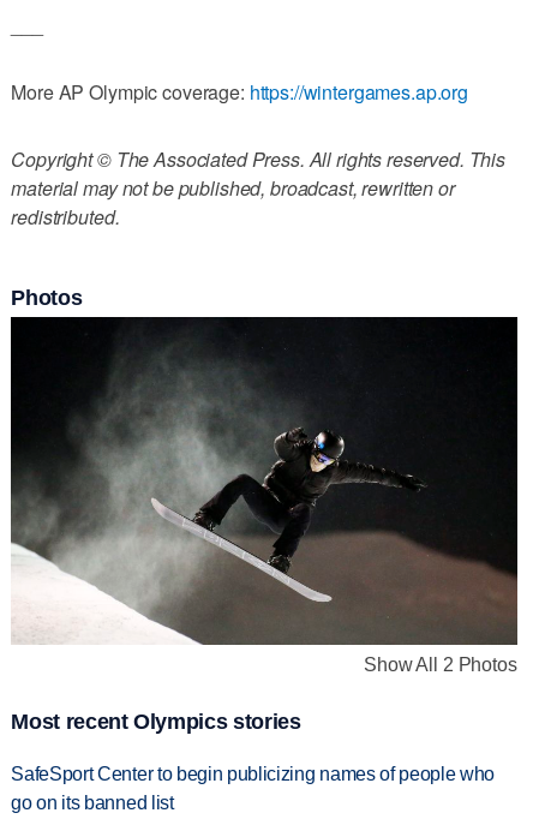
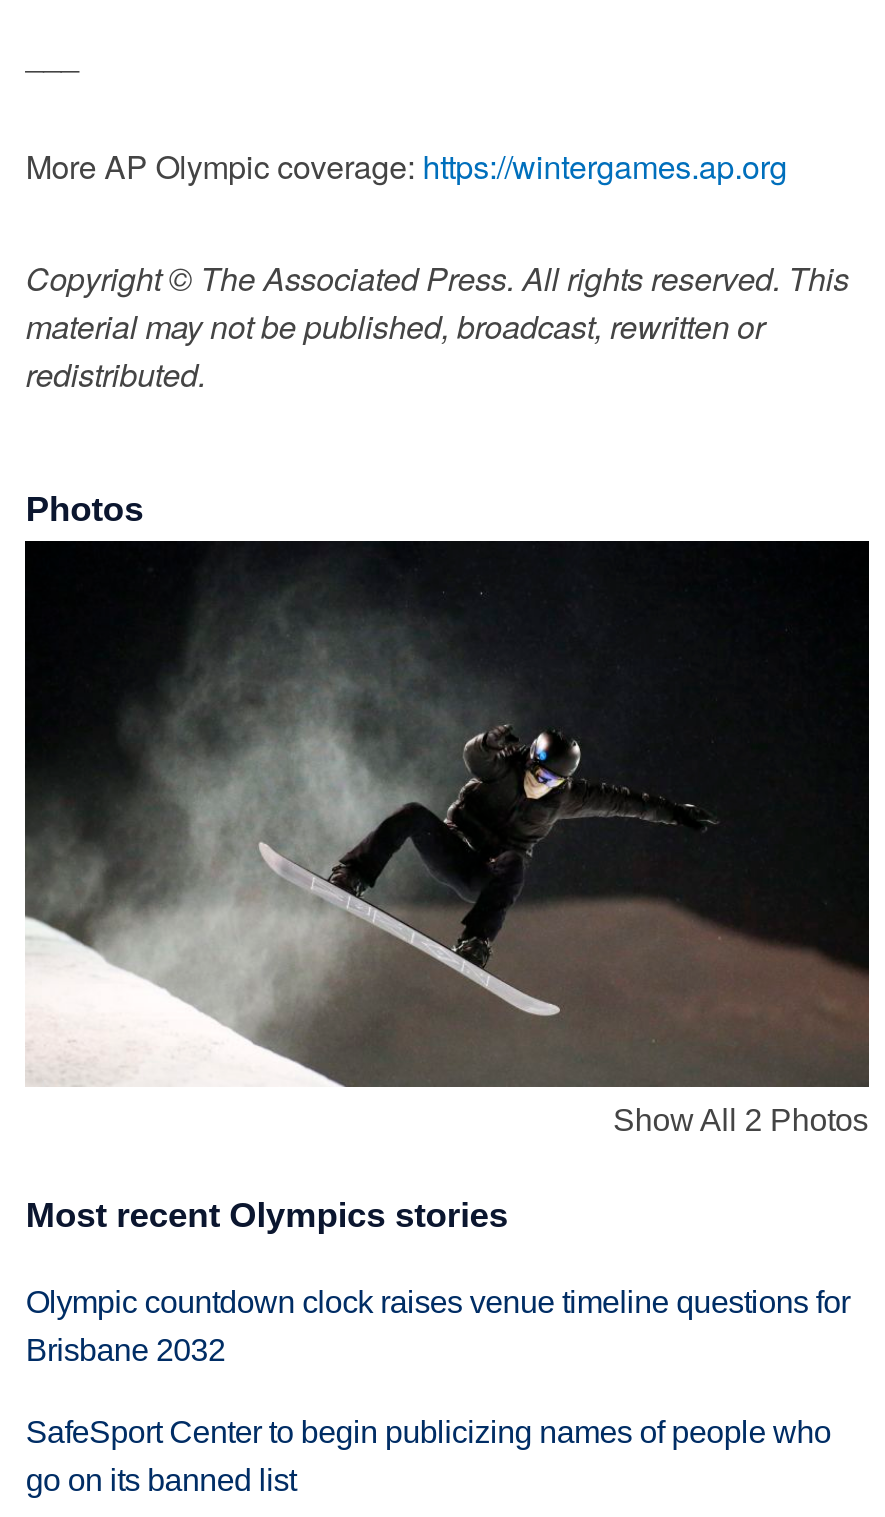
none -> [26,1286,850,1368] Olympic countdown clock raises venue timeline questions for | Brisbane 2032

